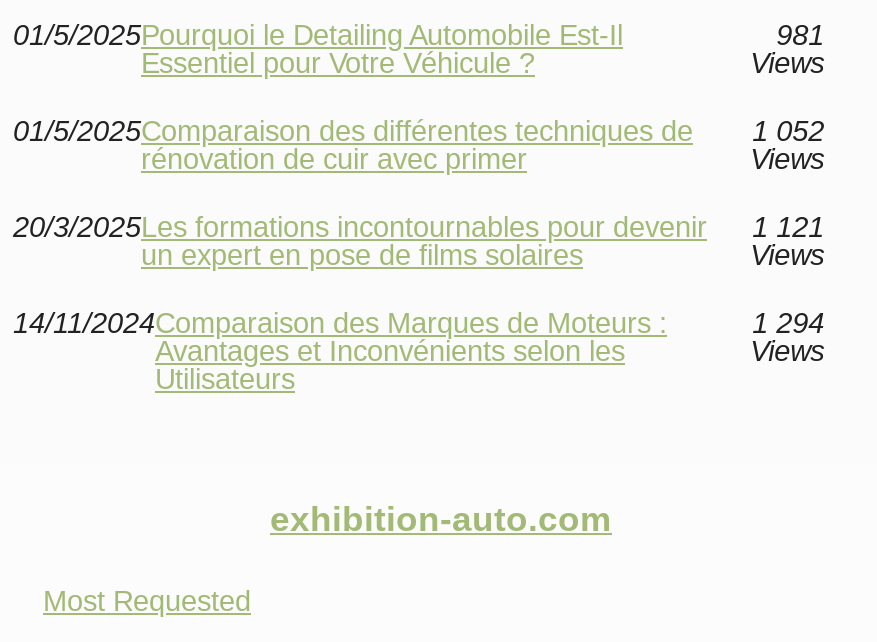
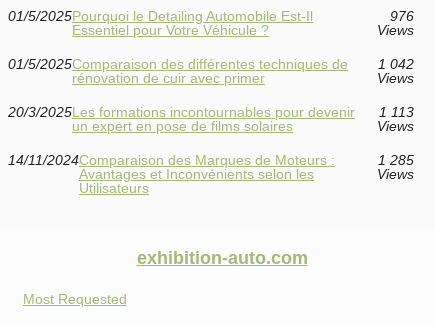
[776,20,824,52] 981 -> [390,8,414,24] 976
[13,116,824,148] 01/5/2025Comparaison des différentes techniques de 1 052 -> [8,56,414,72] 01/5/2025Comparaison des différentes techniques de 1 042
[13,212,824,244] 20/3/2025Les formations incontournables pour devenir 1 121 -> [8,104,414,120] 20/3/2025Les formations incontournables pour devenir 1 113
[752,308,824,340] 1 294 -> [378,152,414,168] 1 285

